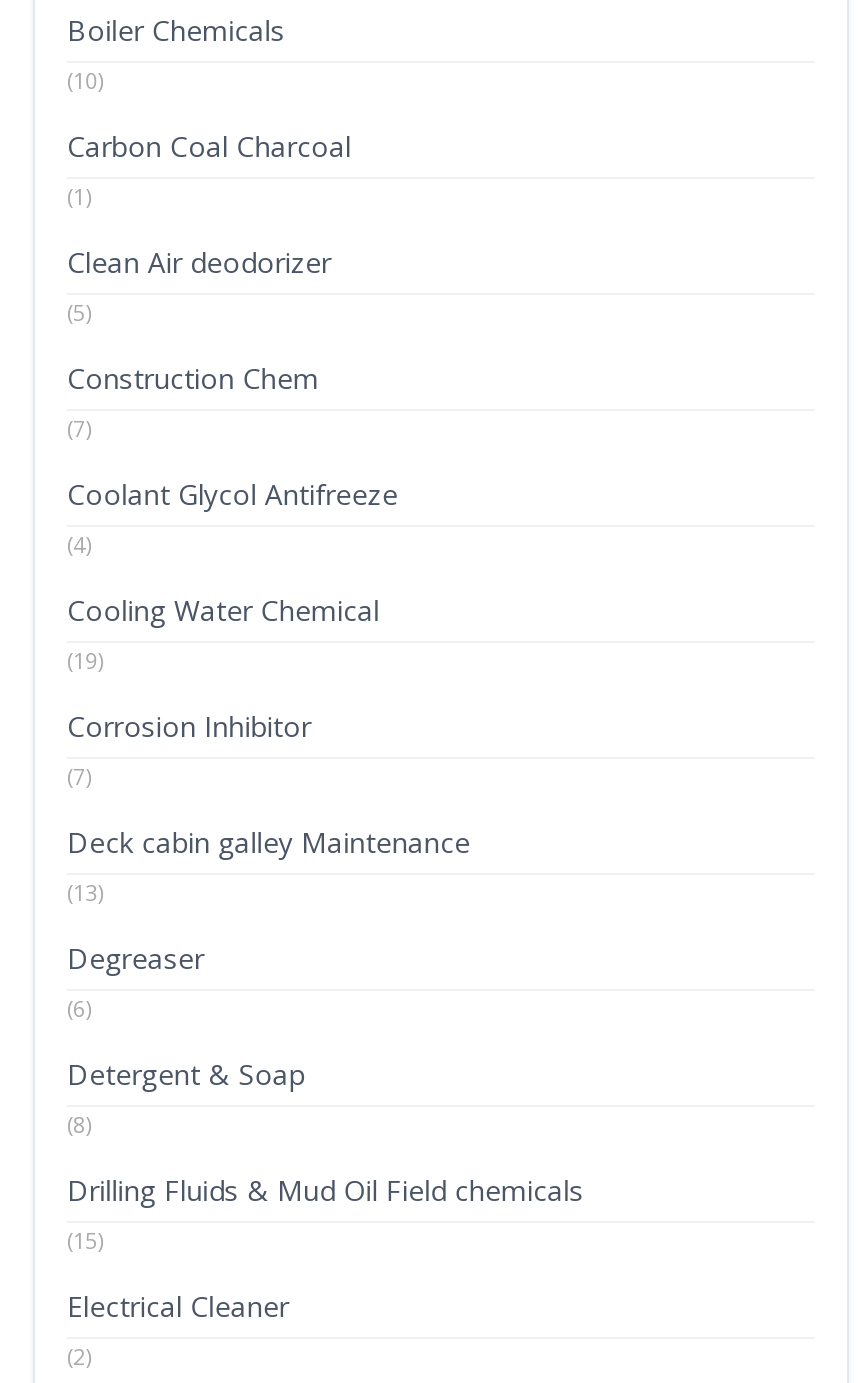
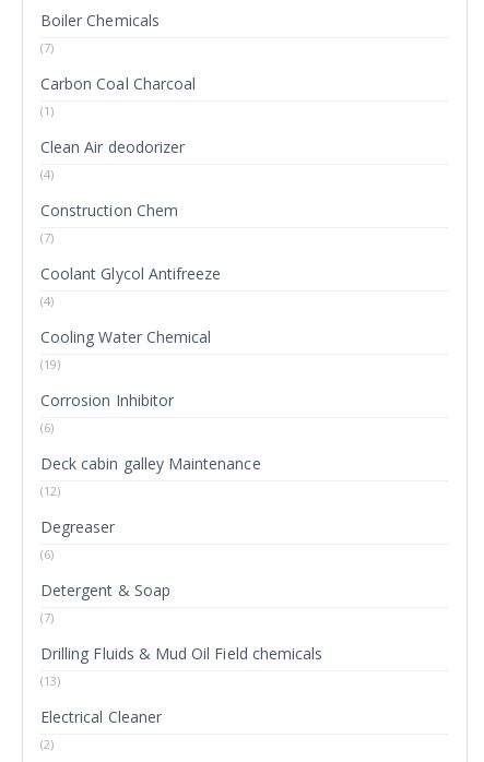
[67,65,103,95] (10) -> [40,39,54,56] (7)
[67,297,91,327] (5) -> [40,166,54,182] (4)
[67,761,91,791] (7) -> [40,419,54,436] (6)
[67,877,103,907] (13) -> [40,483,60,499] (12)
[67,1109,91,1139] (8) -> [40,609,54,626] (7)
[67,1225,103,1255] (15) -> [40,672,60,689] (13)

